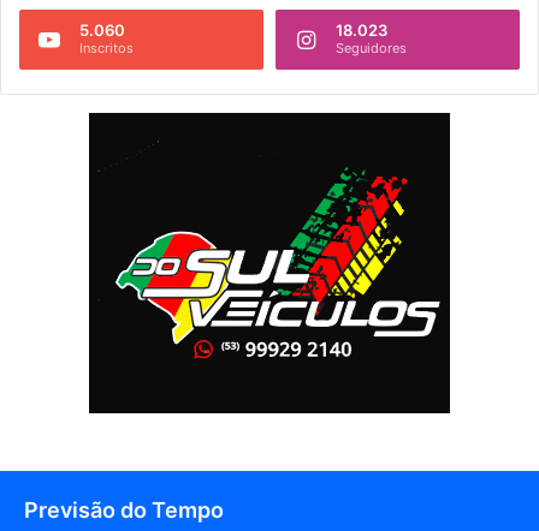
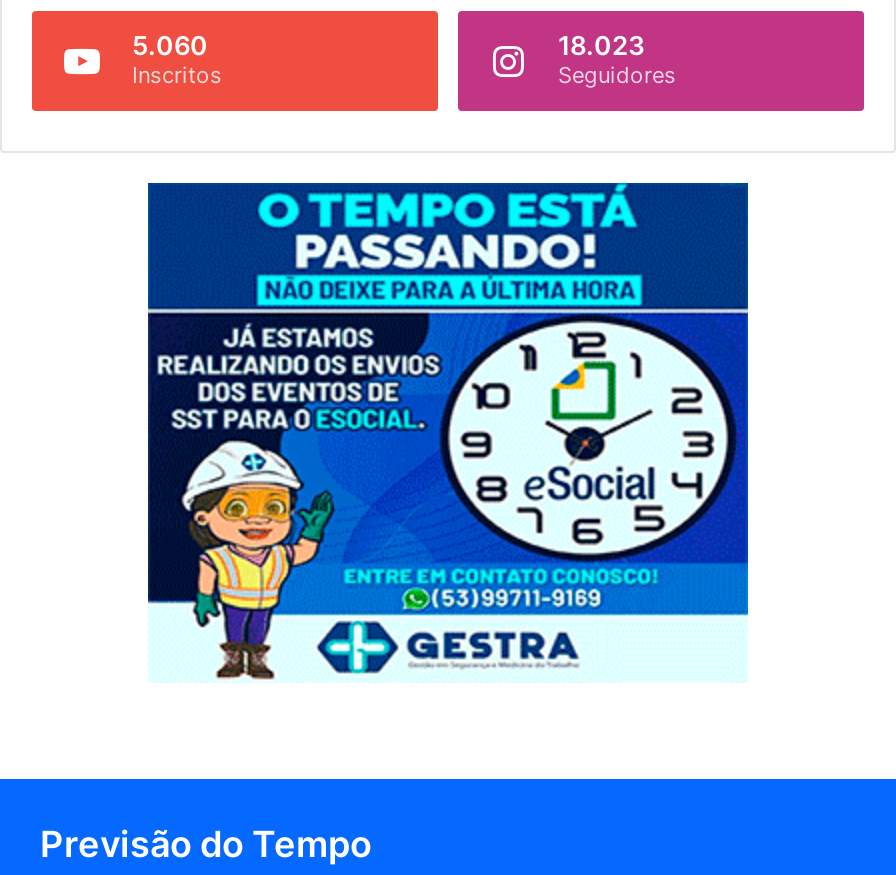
[88,112,451,414] [image] -> [146,180,750,682] [image]

